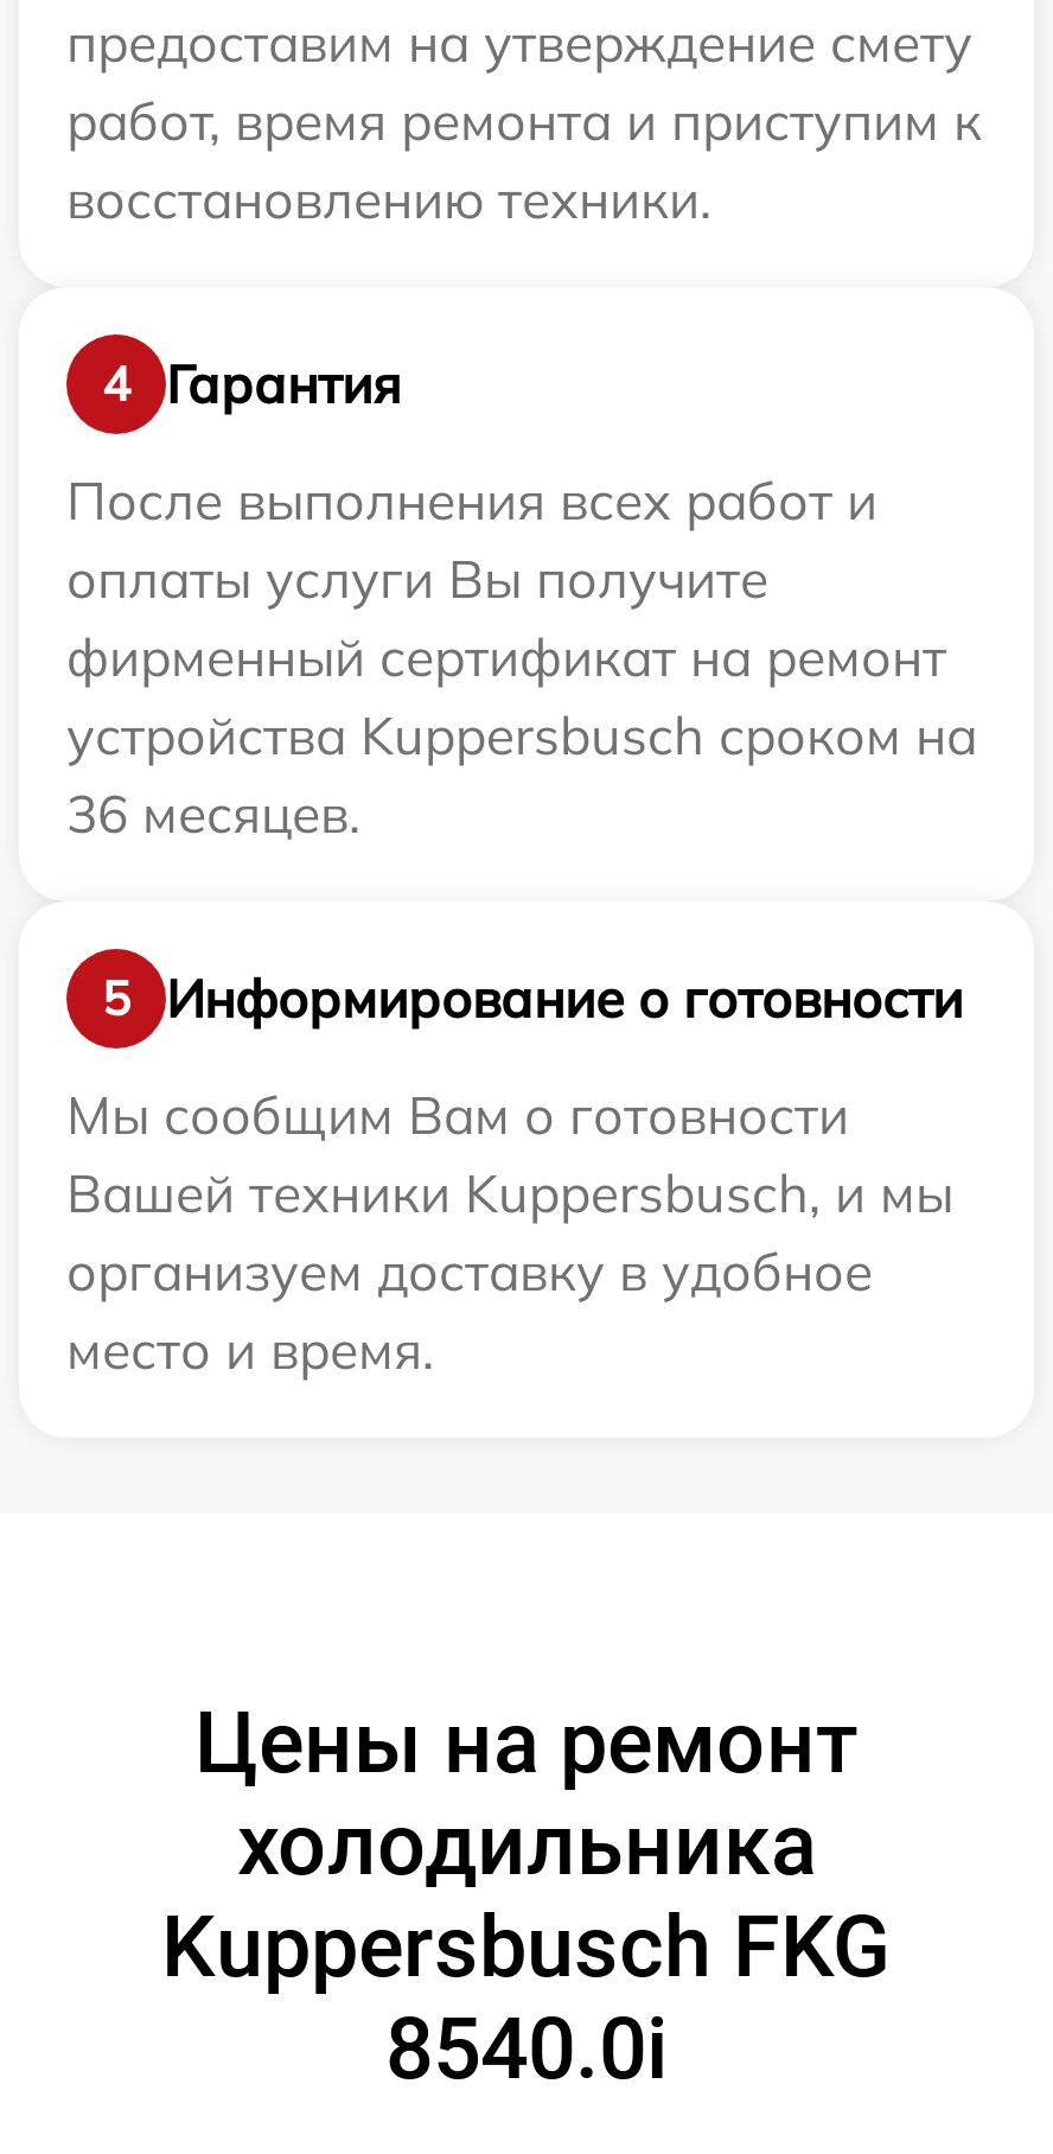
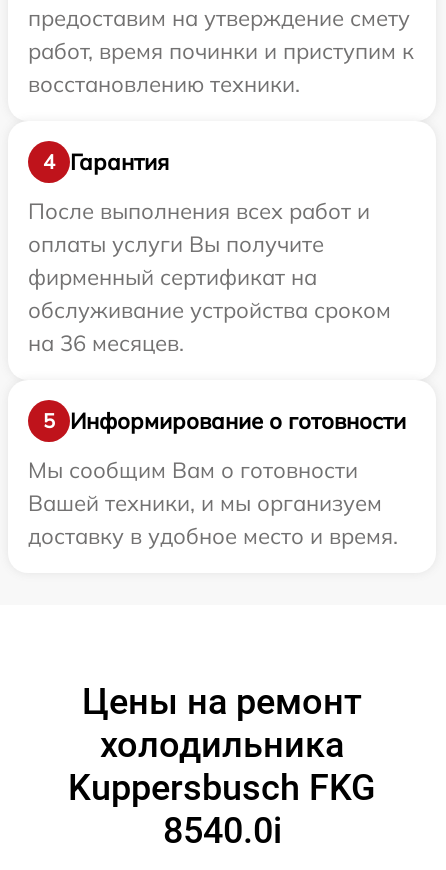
[66,88,982,154] работ, время ремонта и приступим к -> [28,37,414,65] работ, время починки и приступим к
[66,624,977,847] фирменный сертификат на ремонт | устройства Kuppersbusch сроком на | 36 месяцев. -> [28,263,391,357] фирменный сертификат на | обслуживание устройства сроком | на 36 месяцев.
[66,1160,953,1383] Вашей техники Kuppersbusch, и мы | организуем доставку в удобное | место и время. -> [28,489,398,550] Вашей техники, и мы организуем | доставку в удобное место и время.

